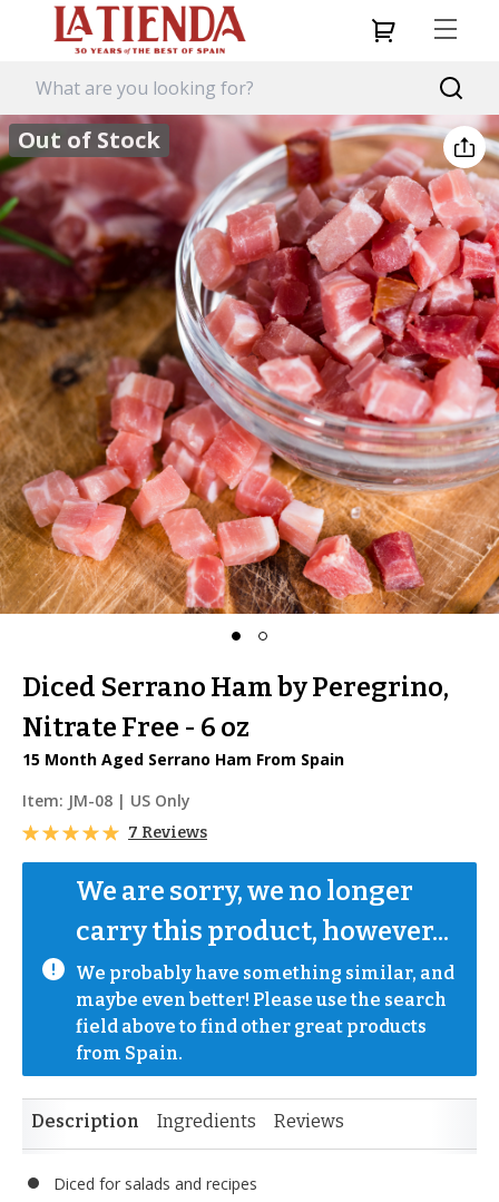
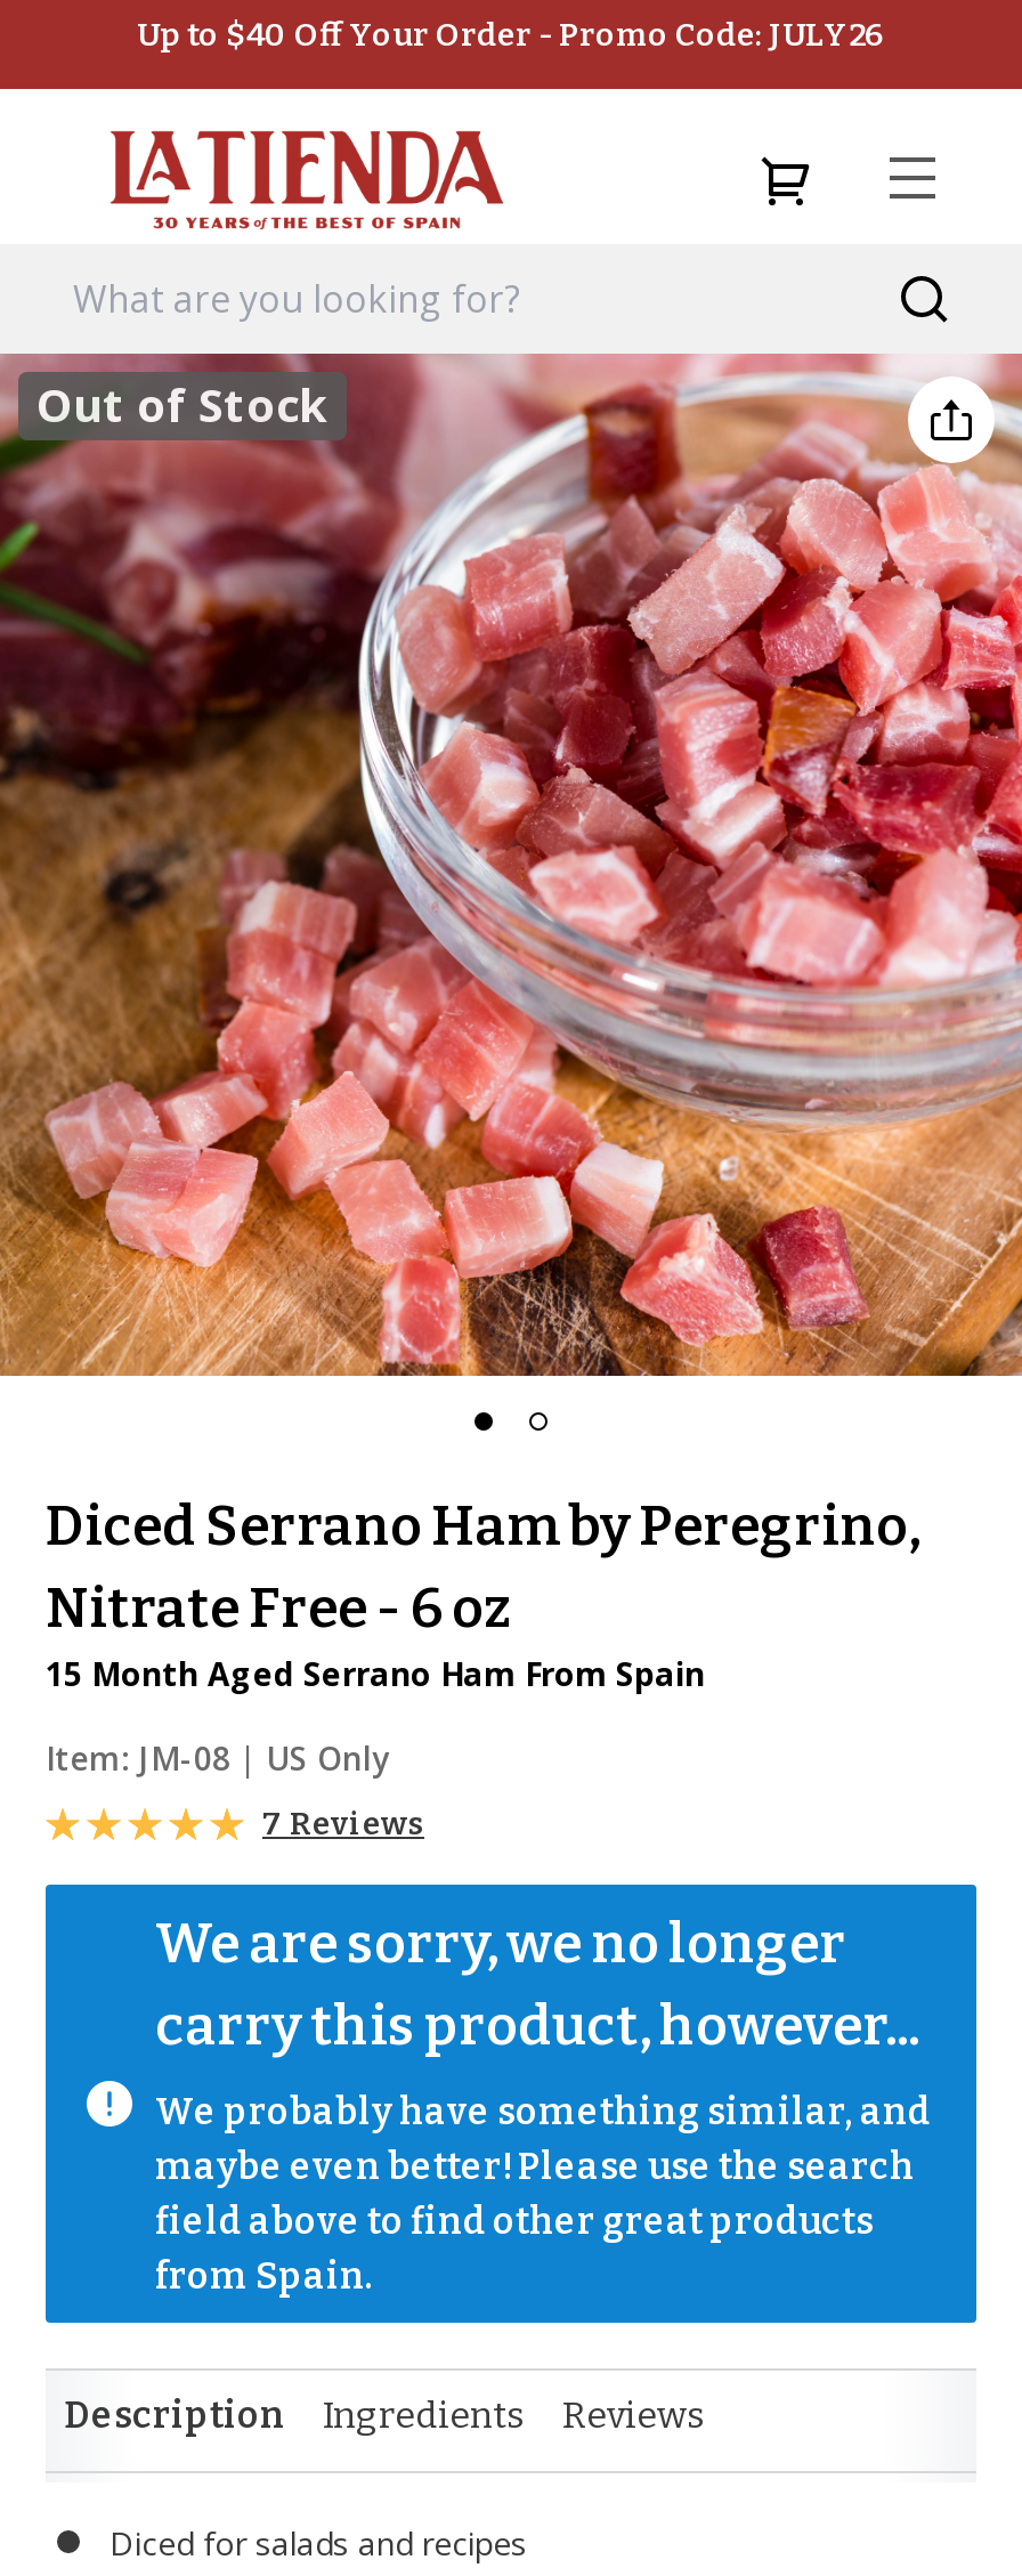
none -> [137,15,885,54] Up to $40 Off Your Order - Promo Code: JULY26

